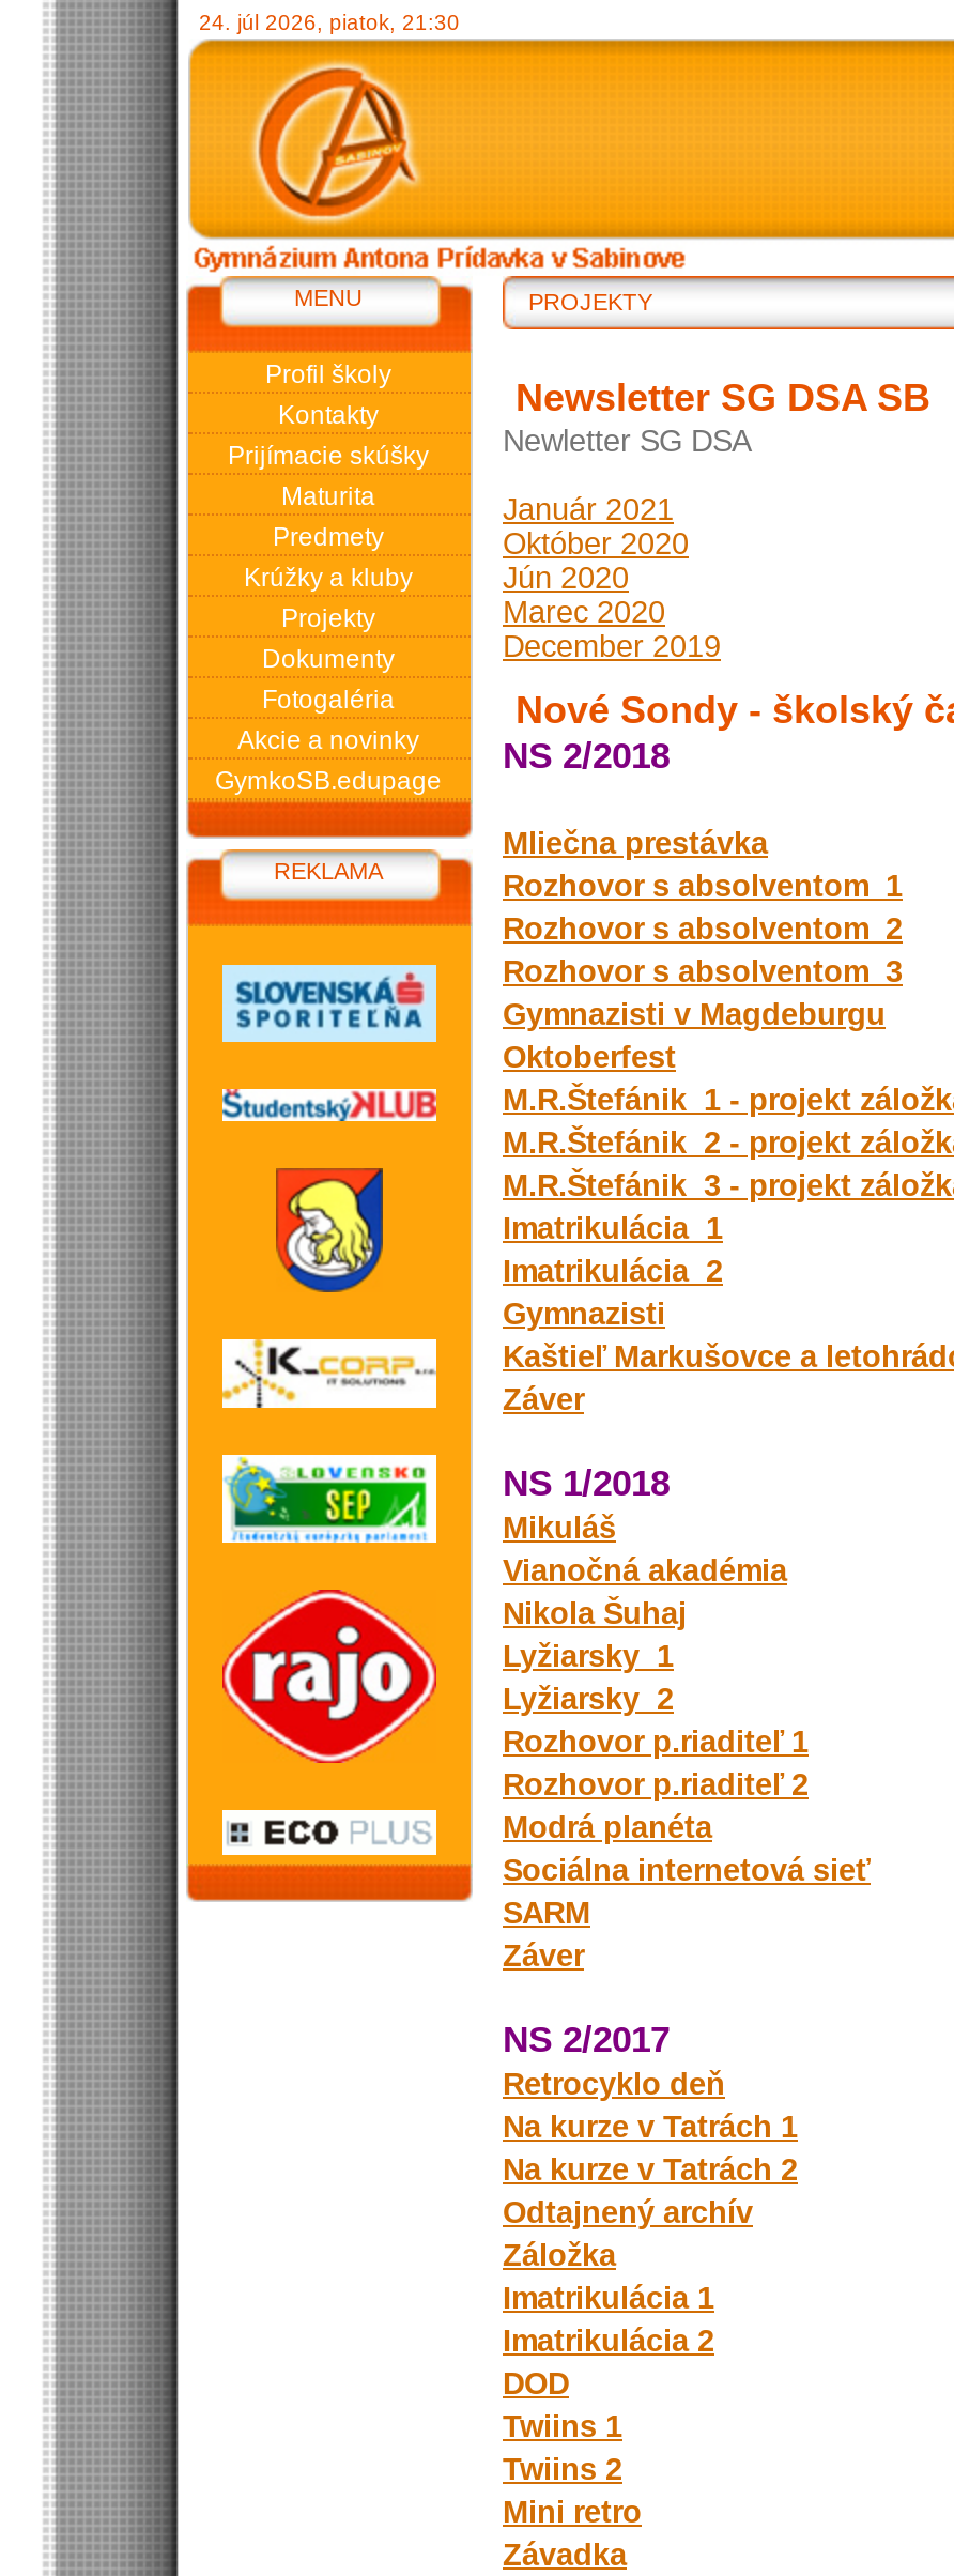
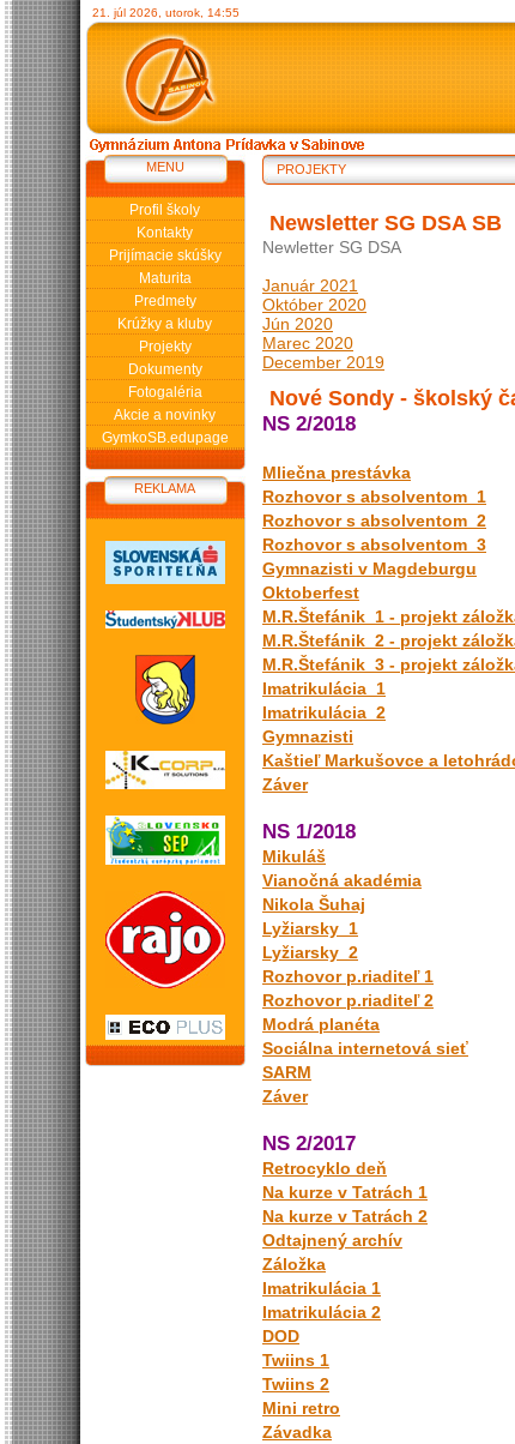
[199,11,460,34] 24. júl 2026, piatok, 21:30 -> [92,6,240,19] 21. júl 2026, utorok, 14:55

